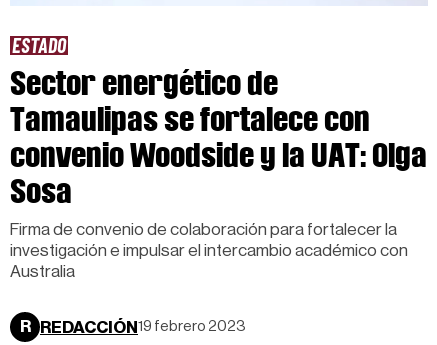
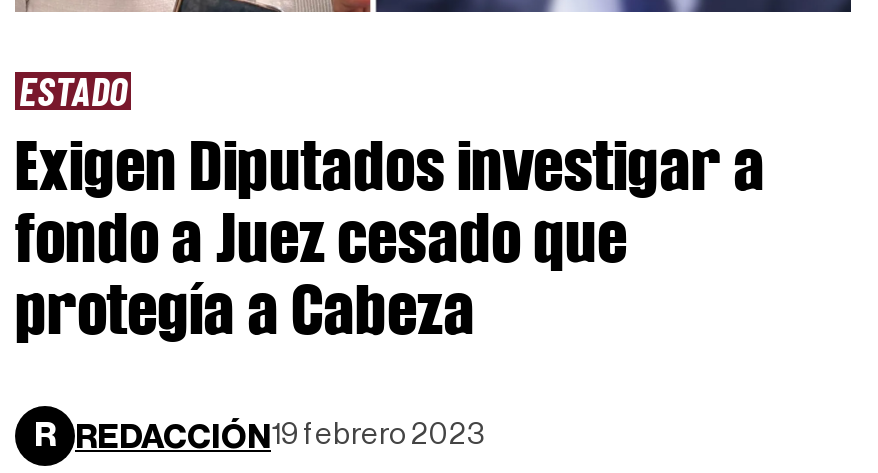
[10,64,427,280] Sector energético de | Tamaulipas se fortalece con | convenio Woodside y la UAT: Olga | Sosa | Firma de convenio de colaboración para fortalecer la | investigación e impulsar el intercambio académico con | Australia -> [15,128,765,348] Exigen Diputados investigar a | fondo a Juez cesado que | protegía a Cabeza

